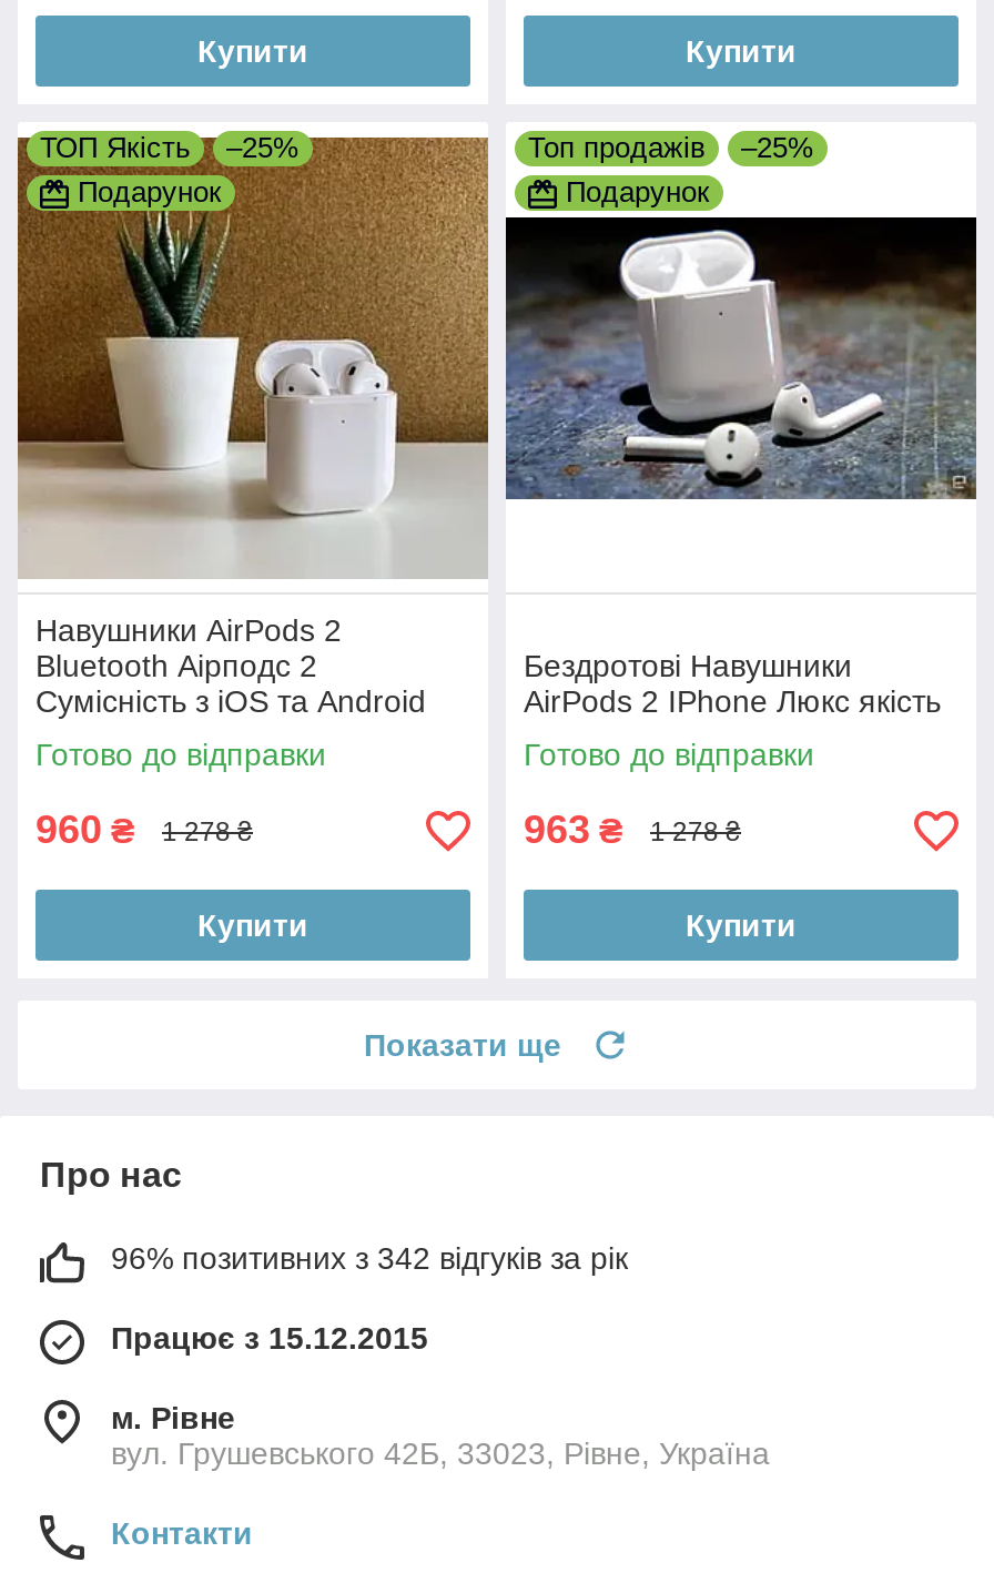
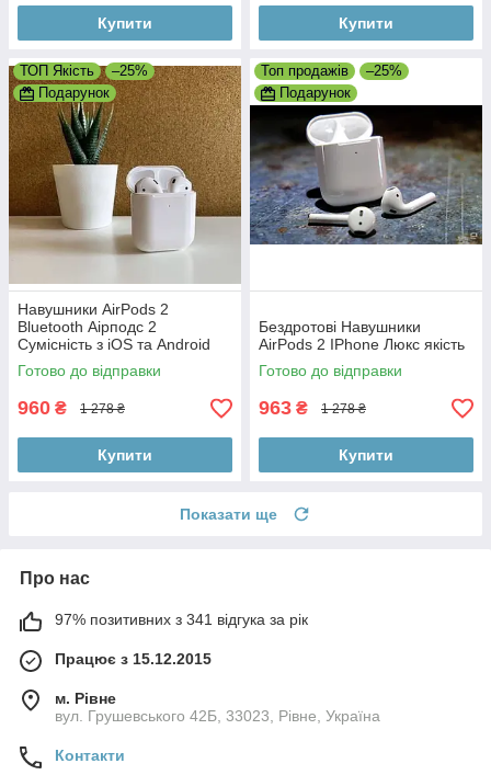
[111,1241,628,1277] 96% позитивних з 342 відгуків за рік -> [55,611,308,629] 97% позитивних з 341 відгука за рік

